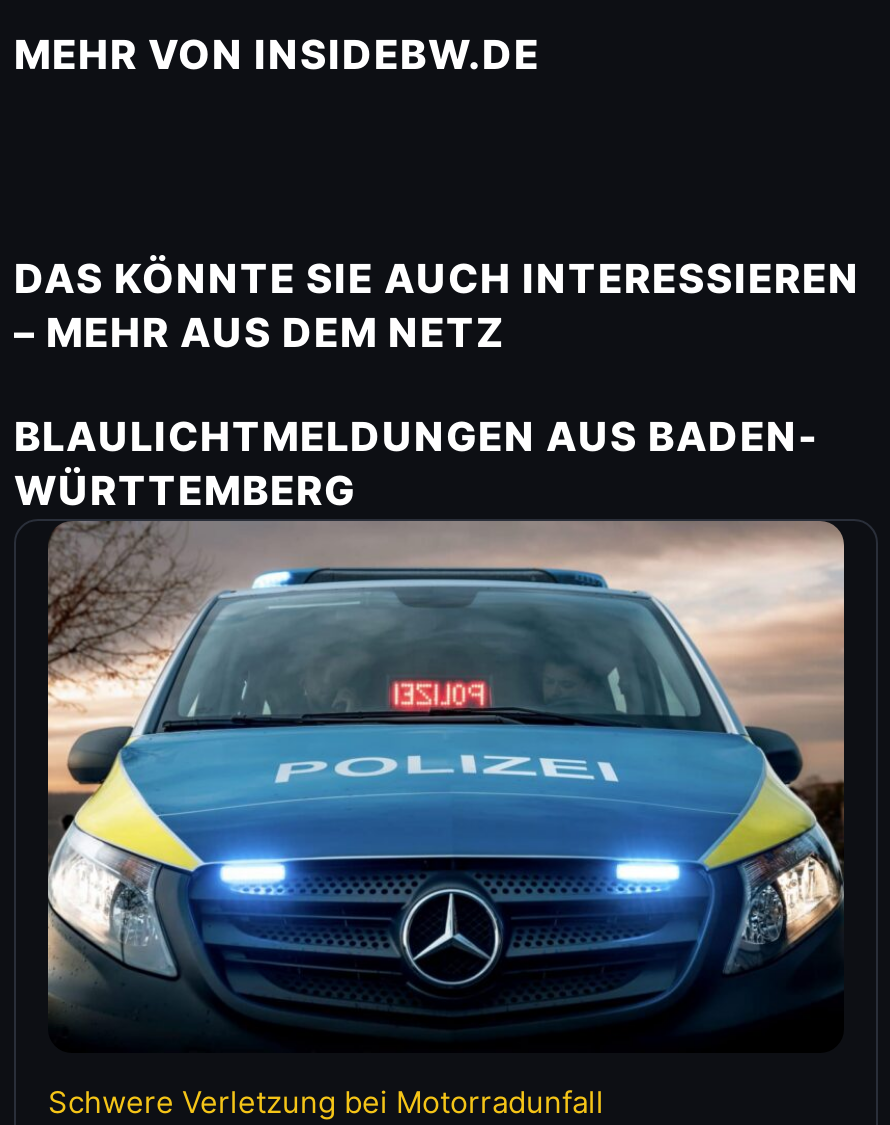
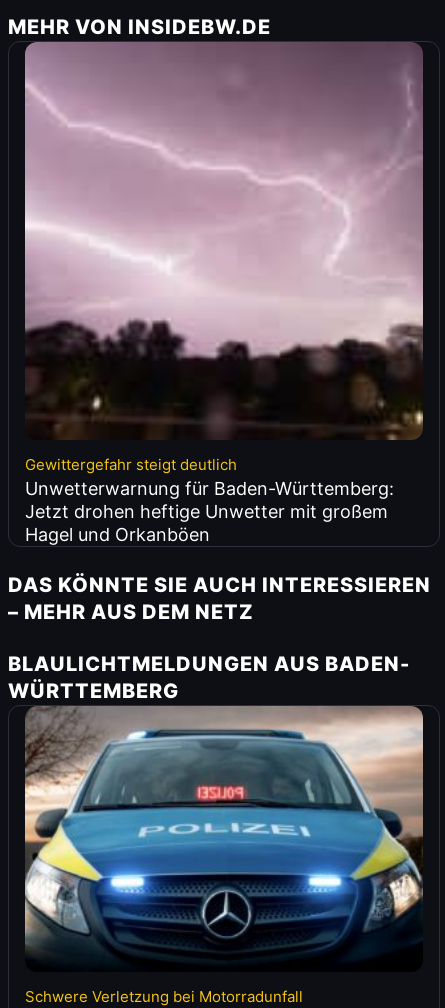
none -> [24,41,424,545] [image] | Gewittergefahr steigt deutlich | Unwetterwarnung für Baden-Württemberg: | Jetzt drohen heftige Unwetter mit großem | Hagel und Orkanböen

